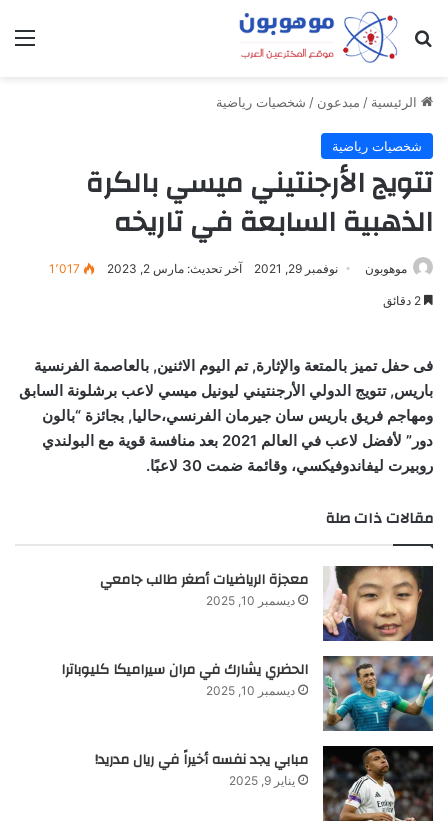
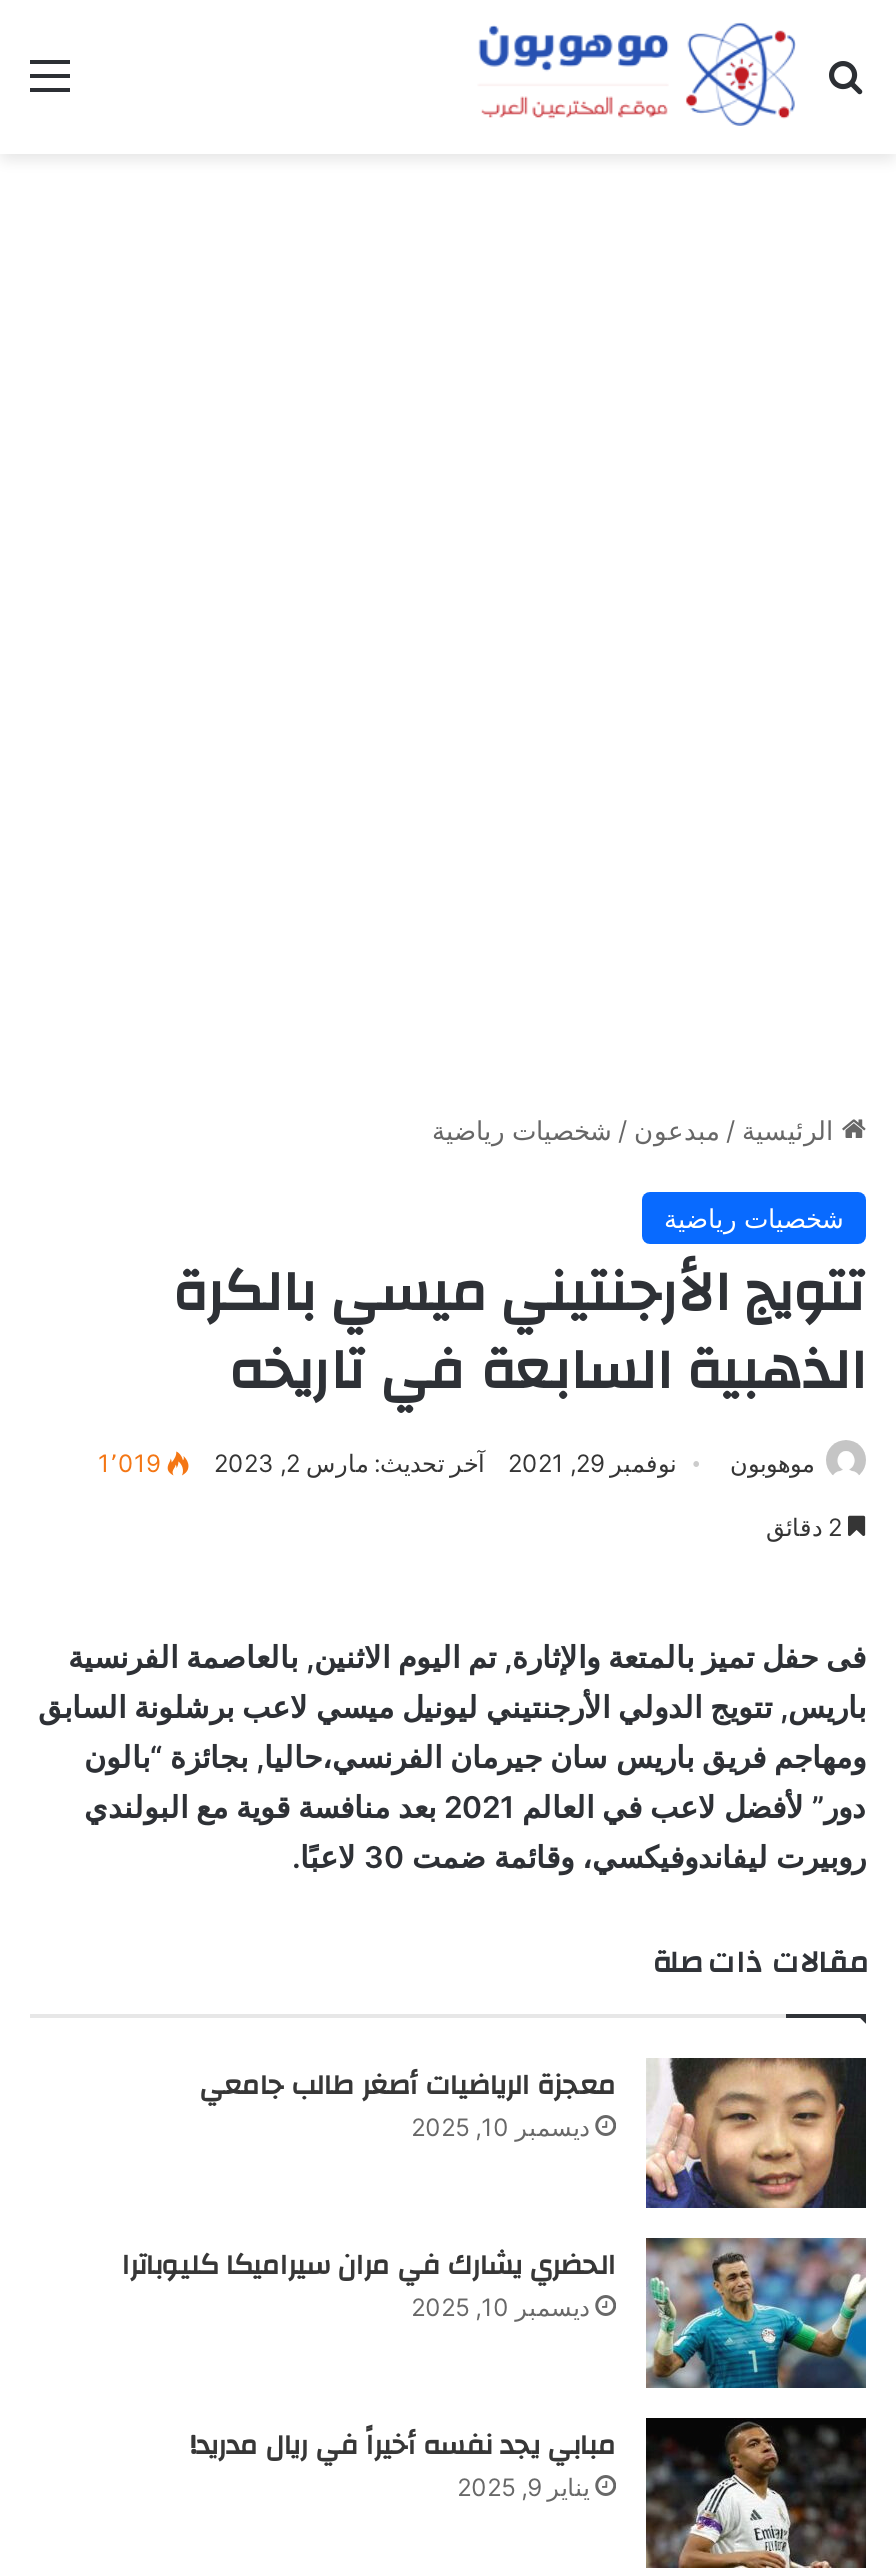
[49,261,80,276] 1٬017 -> [98,1448,160,1478] 1٬019

